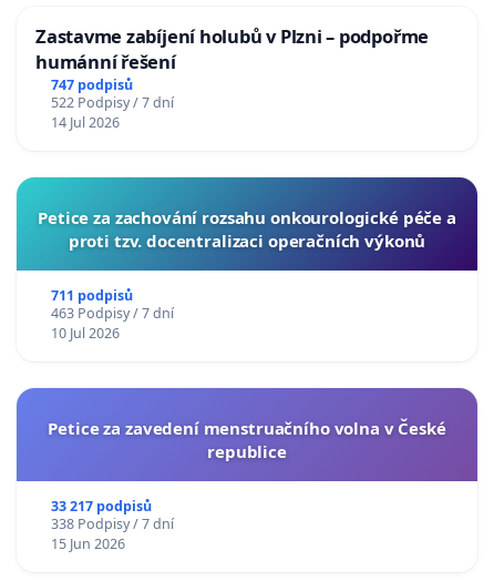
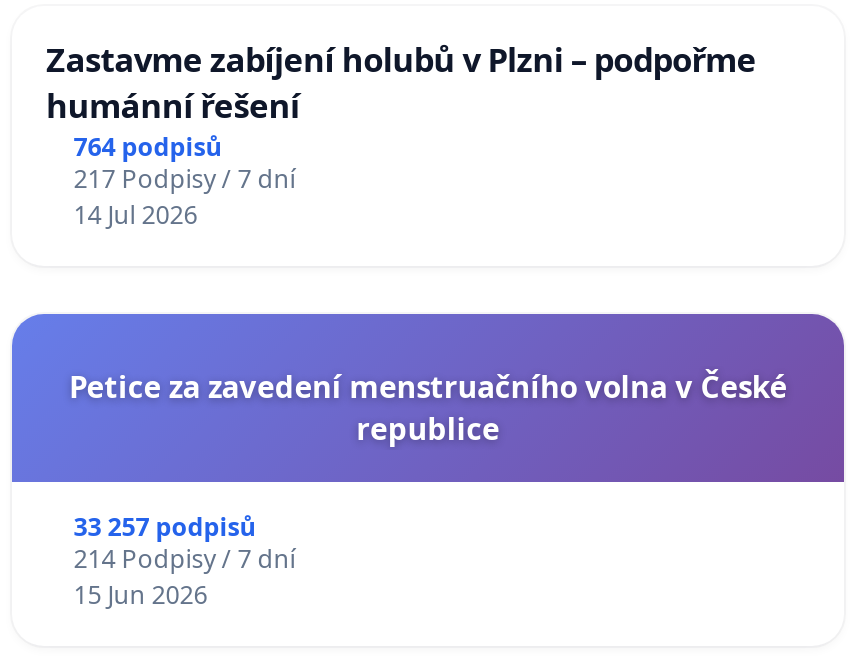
[51,76,133,94] 747 podpisů -> [74,129,222,163] 764 podpisů
[51,93,174,112] 522 Podpisy / 7 dní -> [74,161,296,195] 217 Podpisy / 7 dní
[17,176,476,343] [image] | Petice za zachování rozsahu onkourologické péče a | proti tzv. docentralizaci operačních výkonů | 711 podpisů | 463 Podpisy / 7 dní | 10 Jul 2026 -> none
[51,497,152,516] 33 217 podpisů -> [74,509,256,543] 33 257 podpisů
[51,515,174,533] 338 Podpisy / 7 dní -> [74,541,296,575] 214 Podpisy / 7 dní

